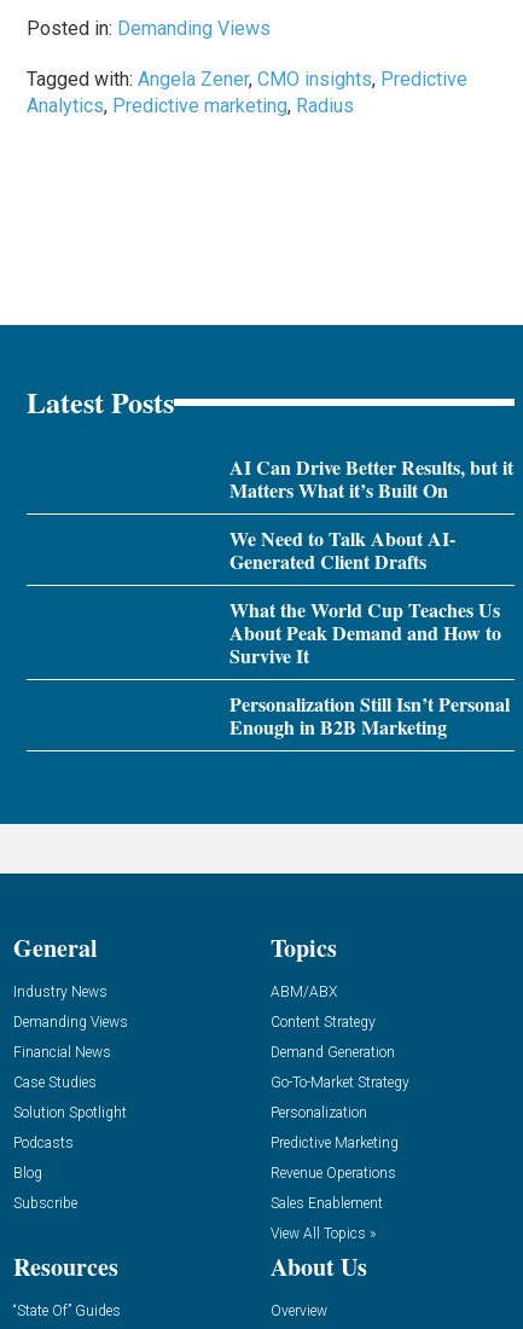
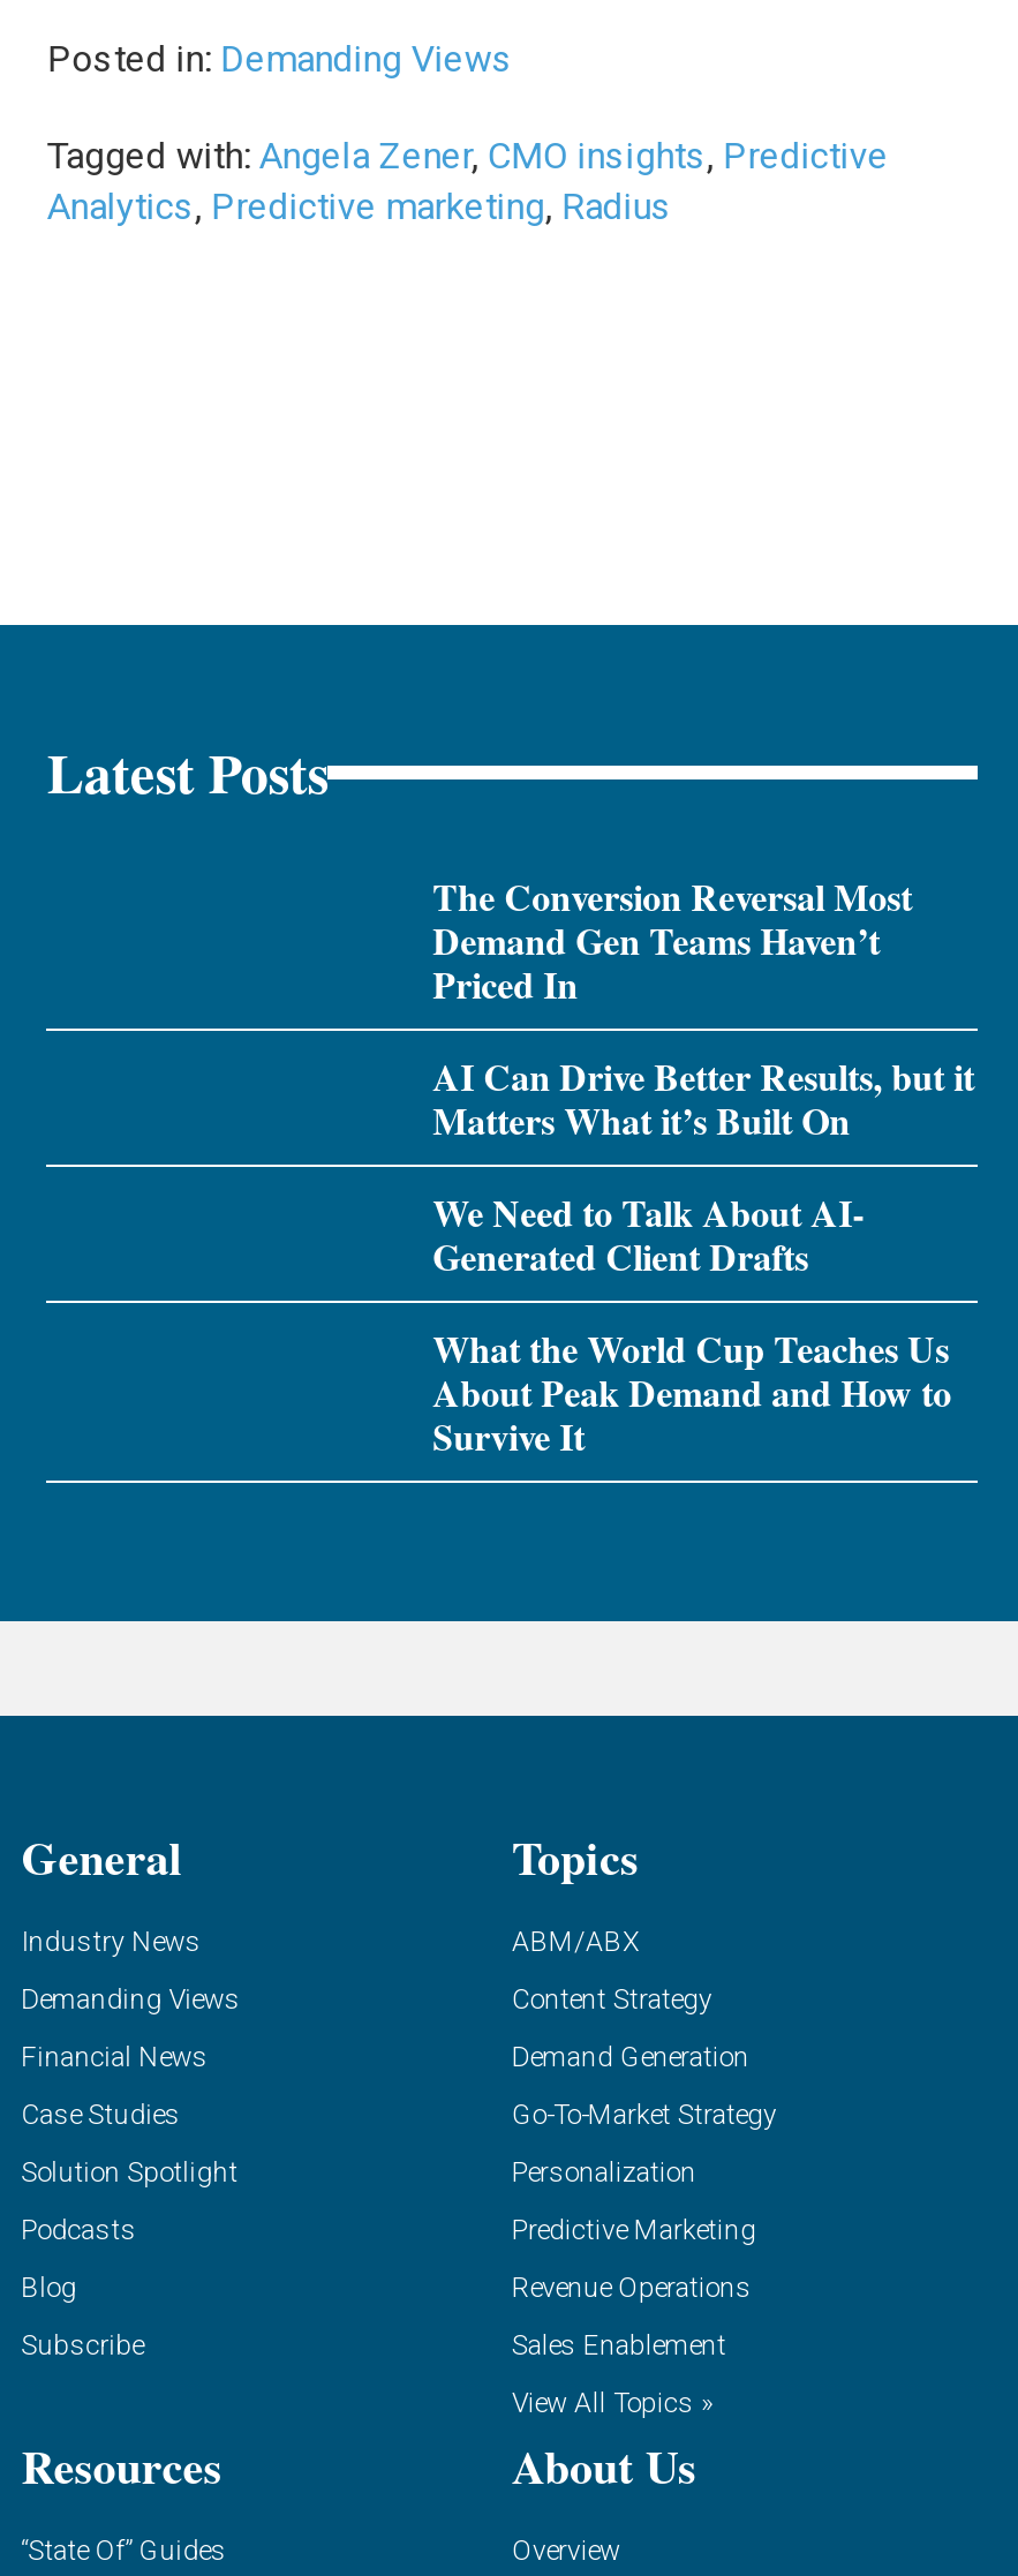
none -> [433,868,912,1009] The Conversion Reversal Most | Demand Gen Teams Haven’t | Priced In
moved [229,454,513,670] -> [433,1048,975,1461]: AI Can Drive Better Results, but it | Matters What it’s Built On | We Need to Talk About AI- | Generated Client Drafts | What the World Cup Teaches Us | About Peak Demand and How to | Survive It
[229,690,509,741] Personalization Still Isn’t Personal | Enough in B2B Marketing -> none

